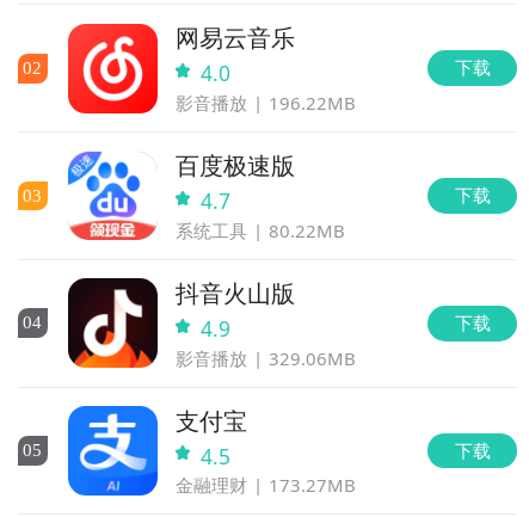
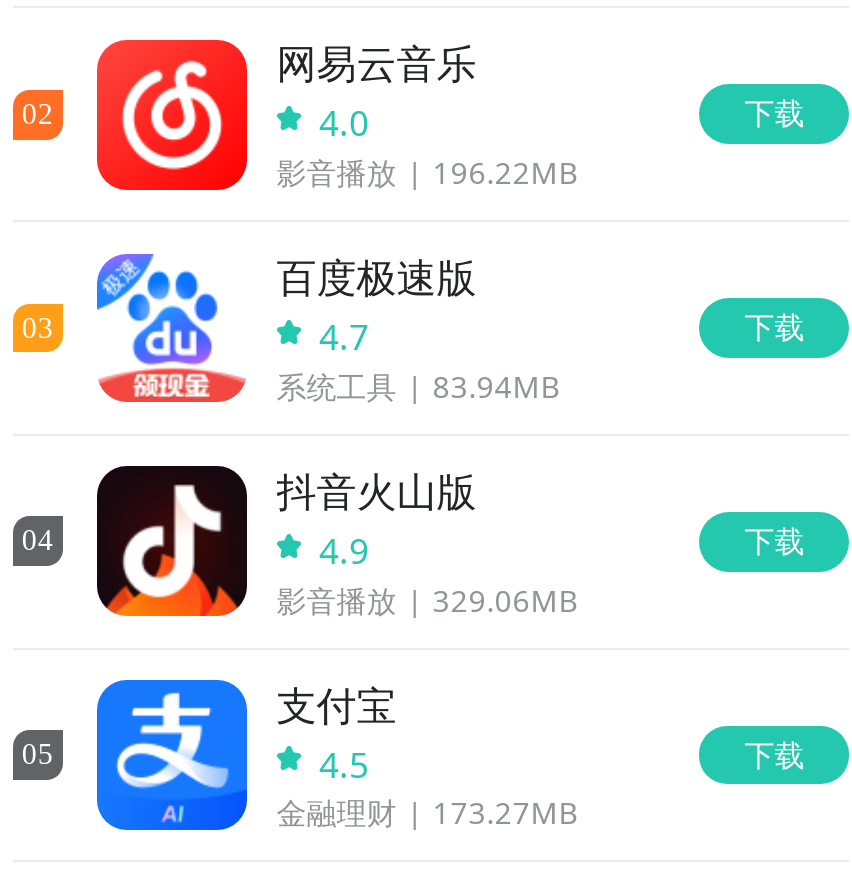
[175,218,345,242] 系统工具 80.22MB -> [277,366,560,406] 系统工具 83.94MB

